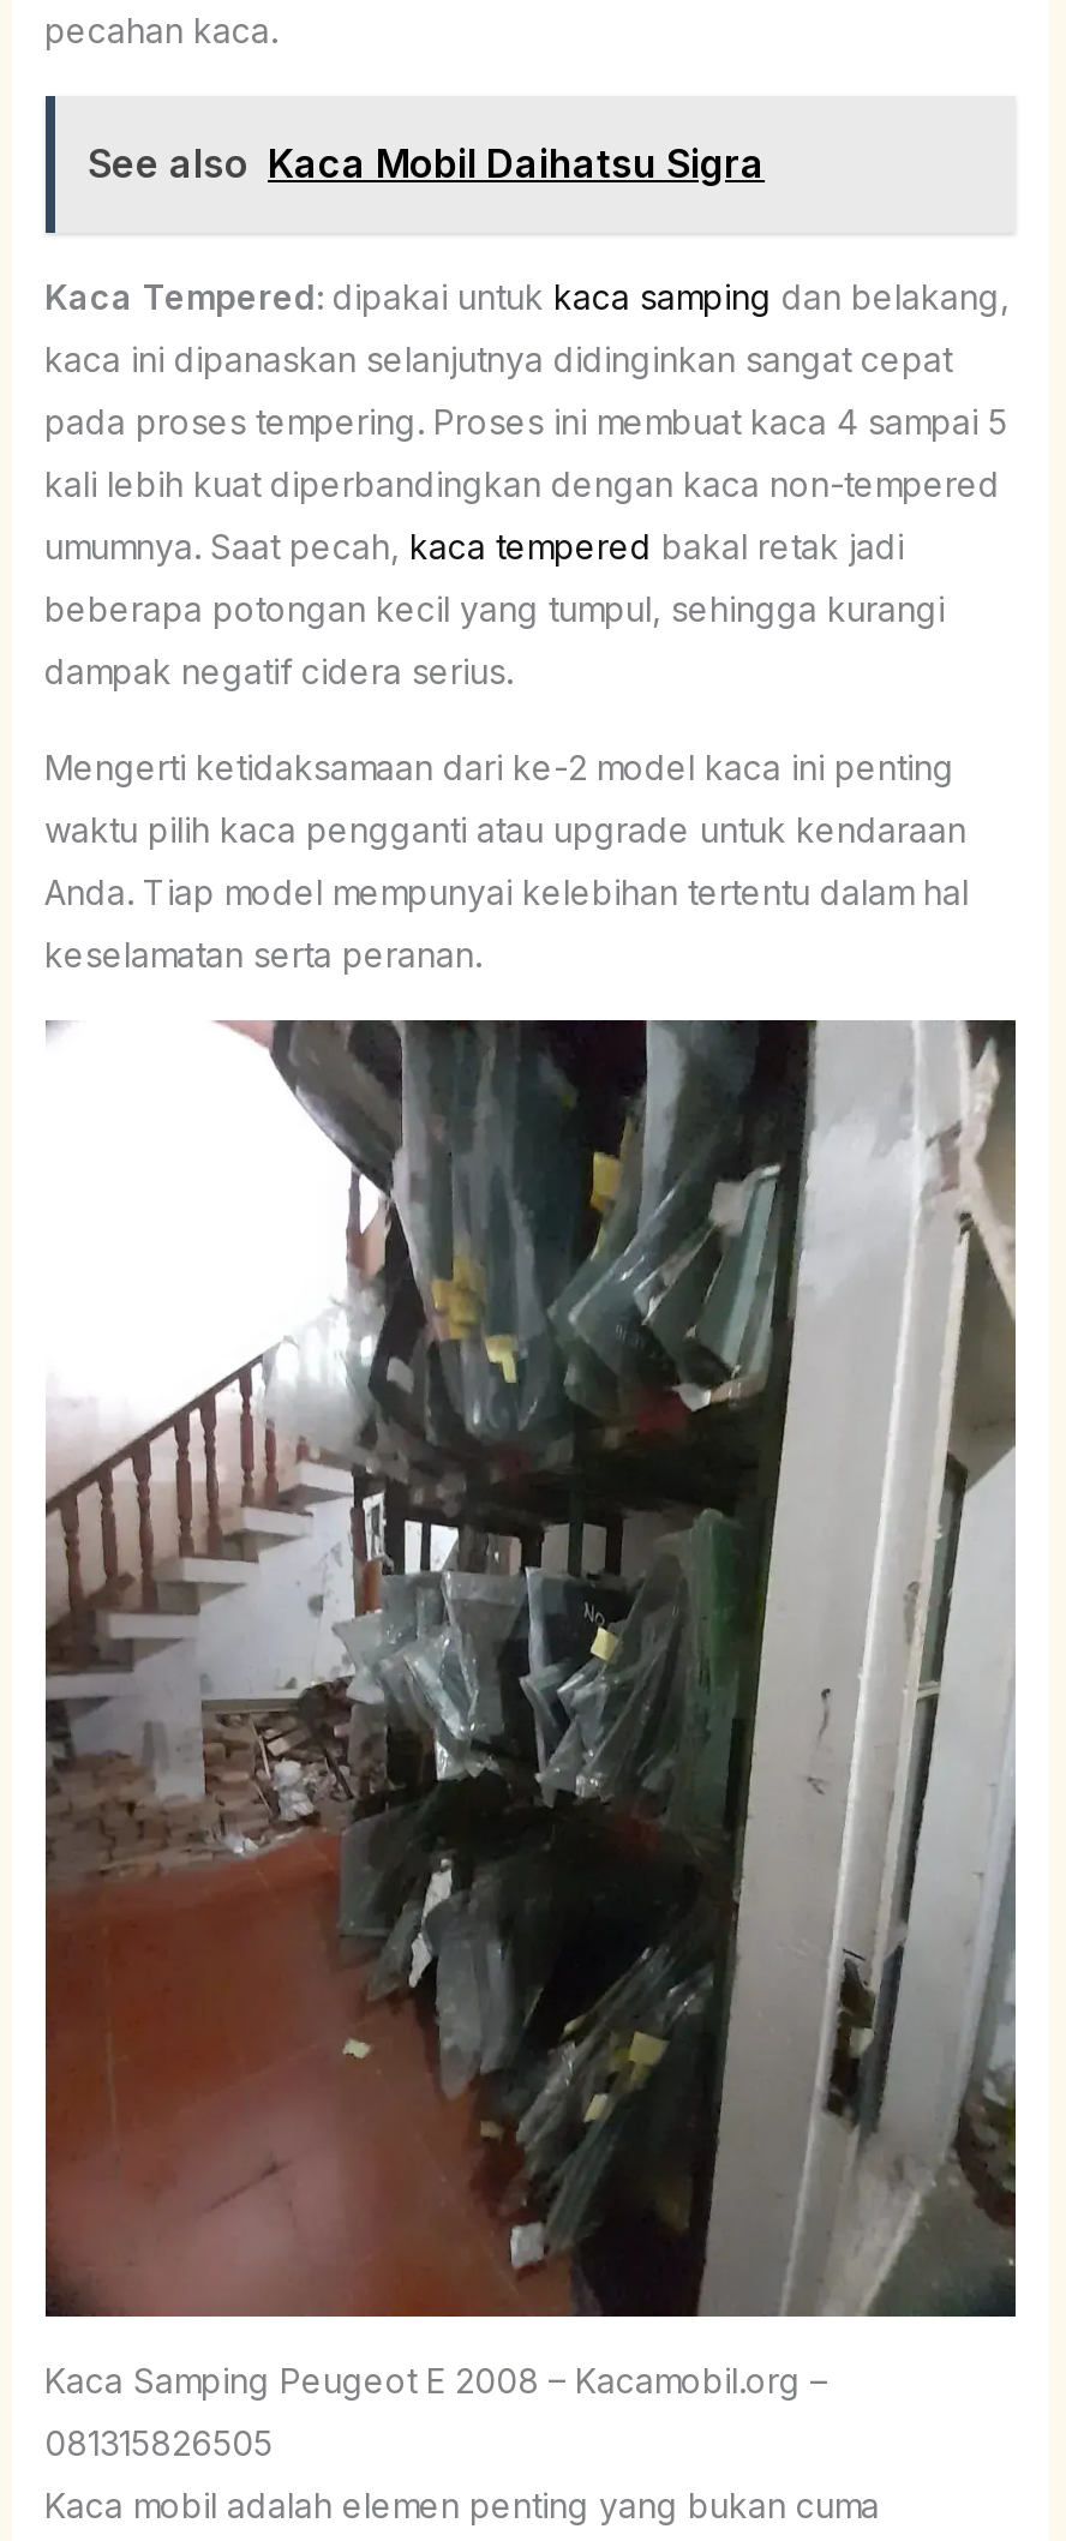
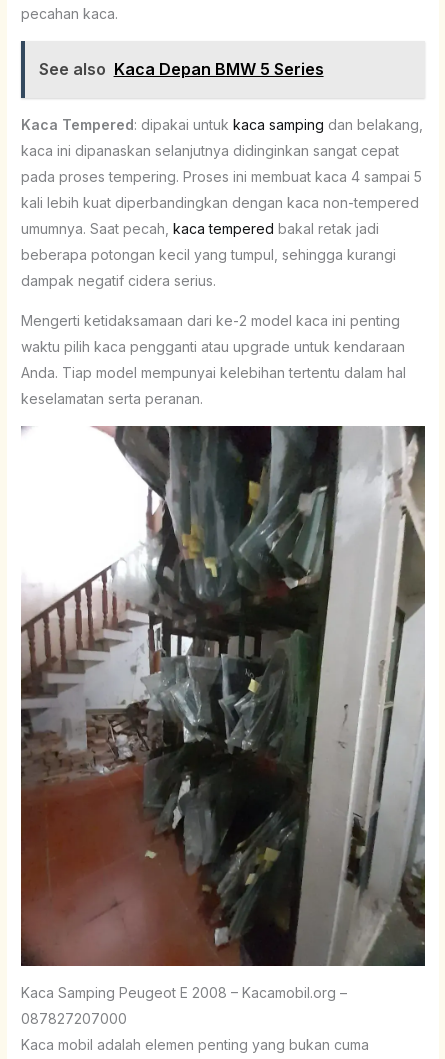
[88,141,765,189] See also Kaca Mobil Daihatsu Sigra -> [38,59,323,79] See also Kaca Depan BMW 5 Series
[44,2423,273,2464] 081315826505 -> [20,1009,126,1026] 087827207000

